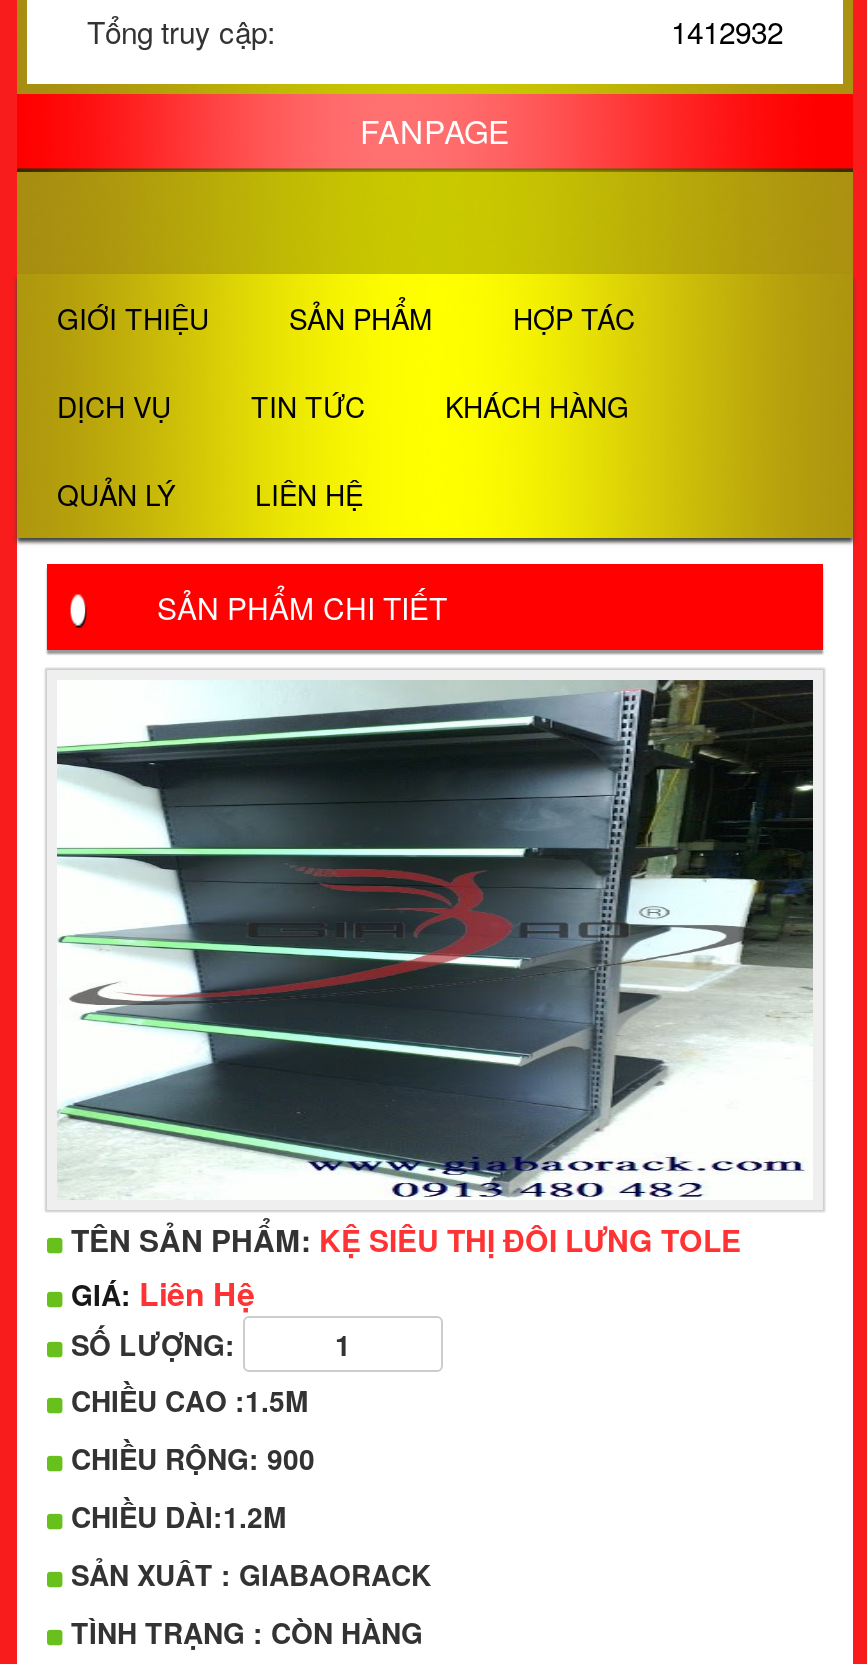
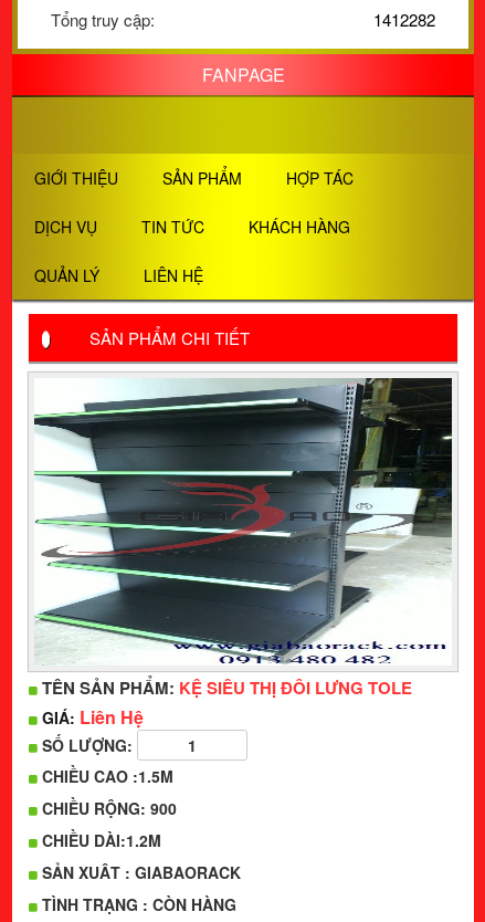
[671,10,783,52] 1412932 -> [373,8,435,31] 1412282

